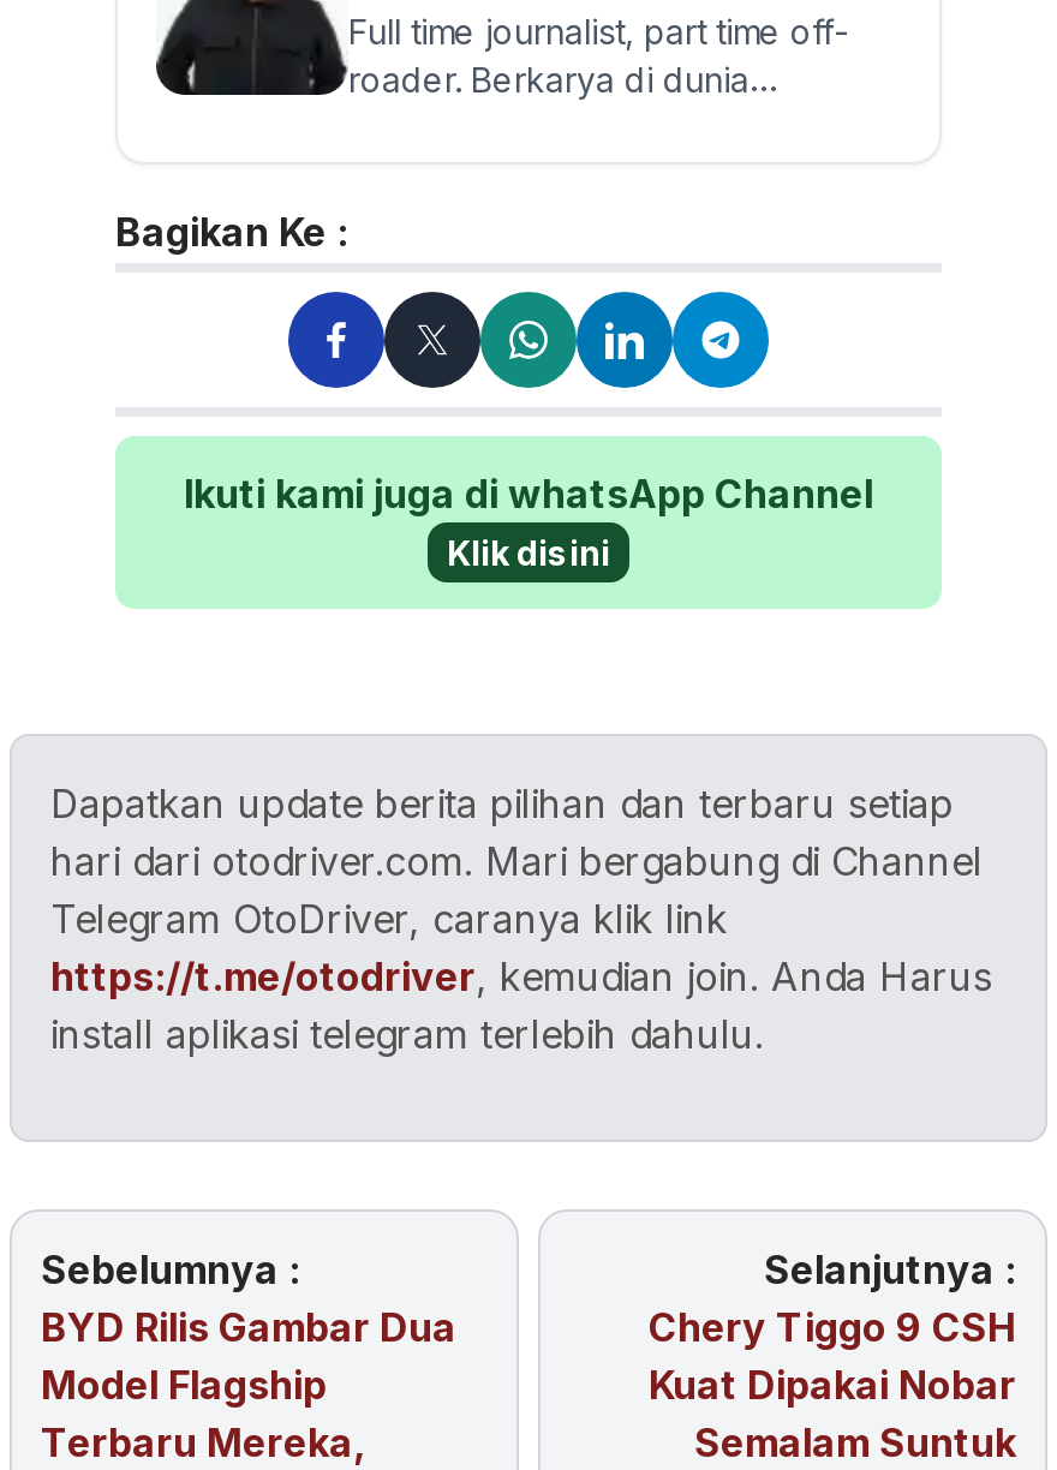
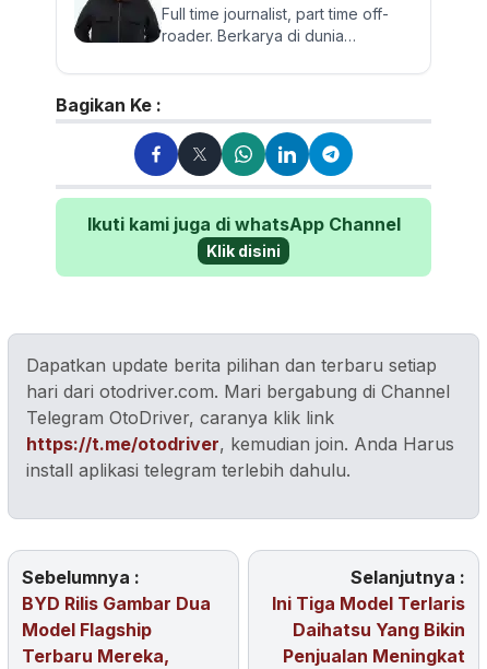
[649,1301,1016,1465] Chery Tiggo 9 CSH | Kuat Dipakai Nobar | Semalam Suntuk -> [272,592,465,667] Ini Tiga Model Terlaris | Daihatsu Yang Bikin | Penjualan Meningkat

